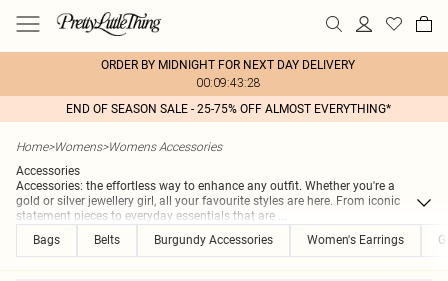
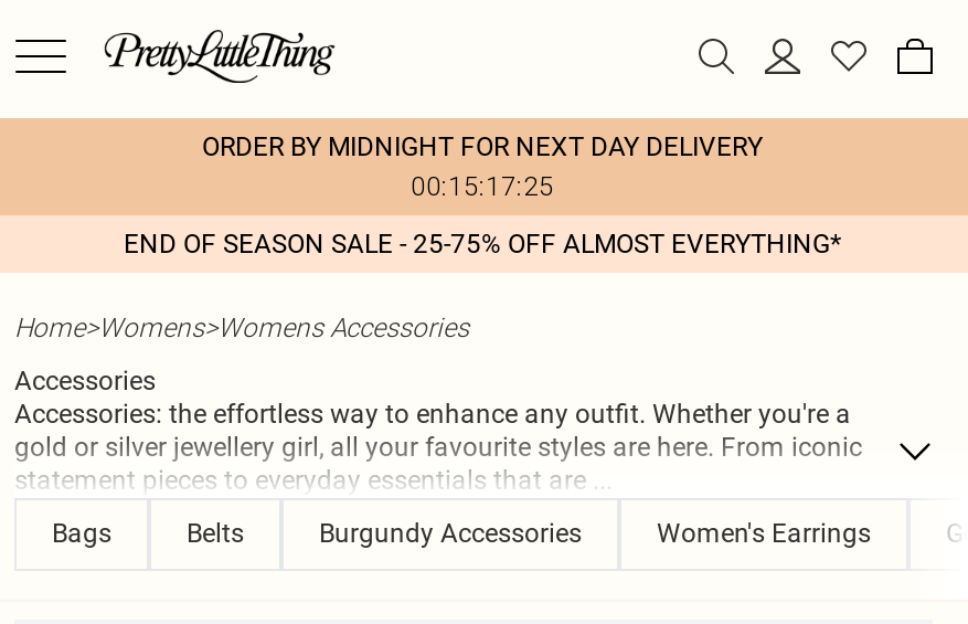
[195,75,260,90] 00:09:43:28 -> [411,169,554,202] 00:15:17:25

